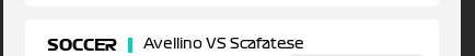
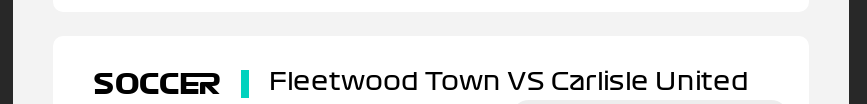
[143,38,304,51] Avellino VS Scafatese -> [269,70,749,94] Fleetwood Town VS Carlisle United

